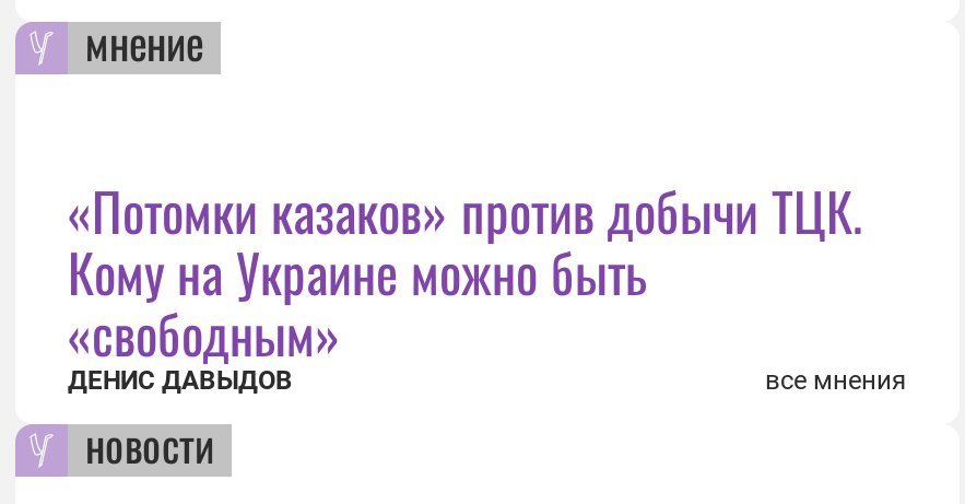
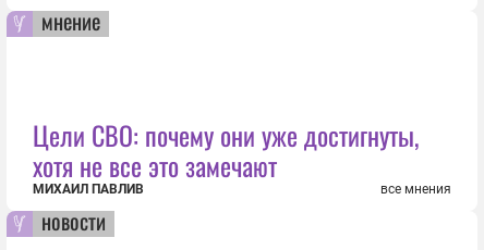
[68,171,863,396] «Потомки казаков» против добычи ТЦК. | Кому на Украине можно быть | «свободным» | ДЕНИС ДАВЫДОВ -> [33,115,419,197] Цели СВО: почему они уже достигнуты, | хотя не все это замечают | МИХАИЛ ПАВЛИВ

